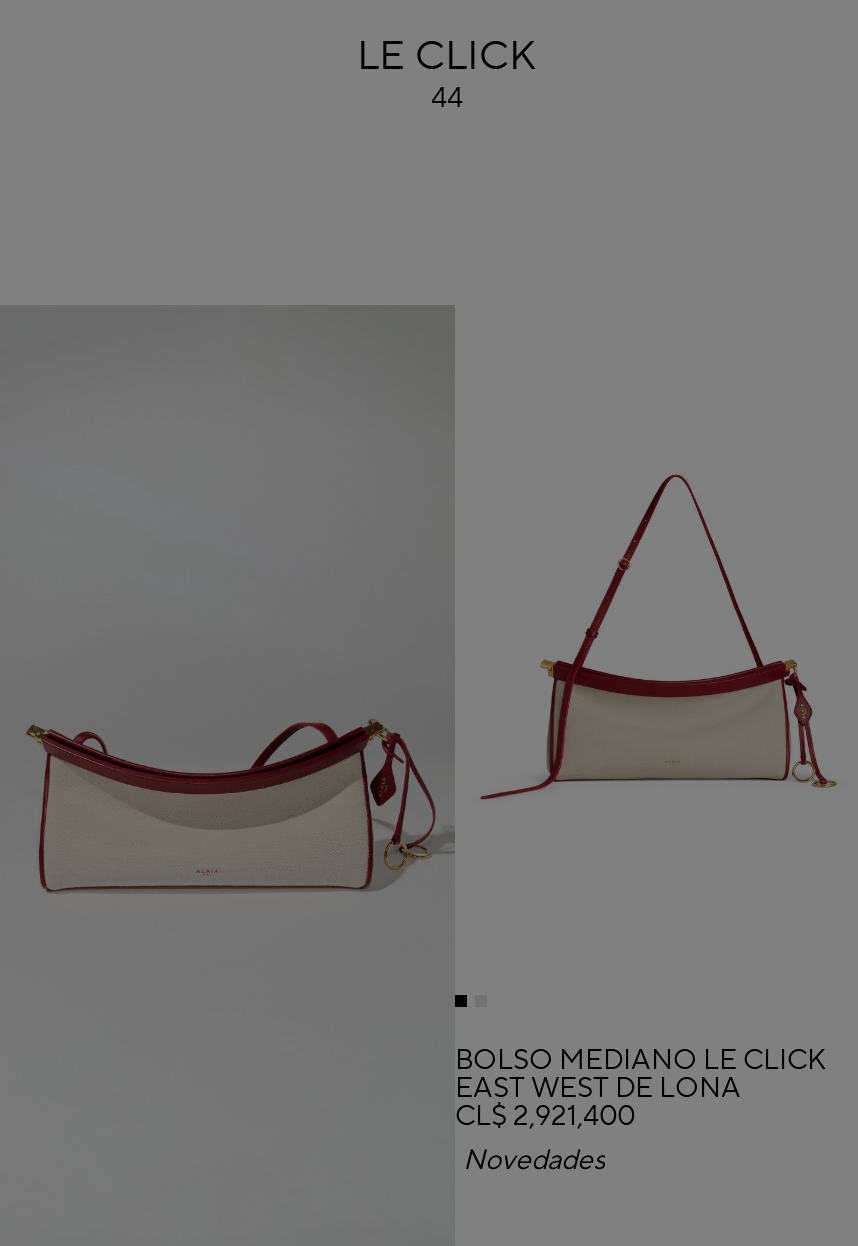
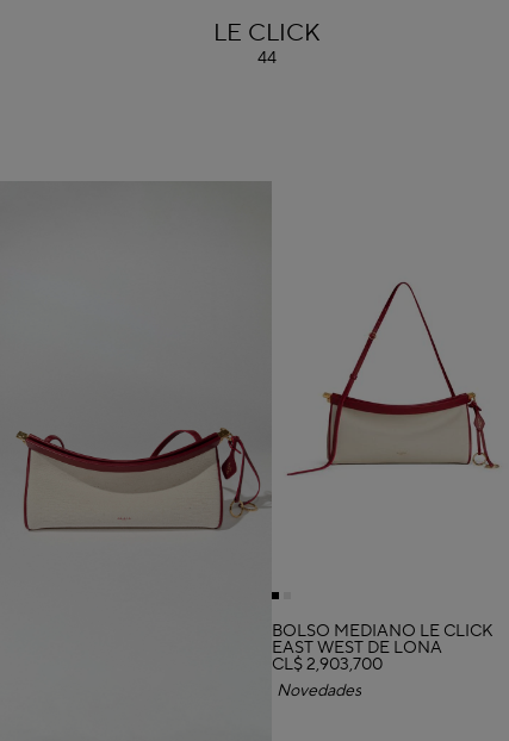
[455,1098,635,1134] CL$ 2,921,400 -> [272,654,383,675] CL$ 2,903,700

